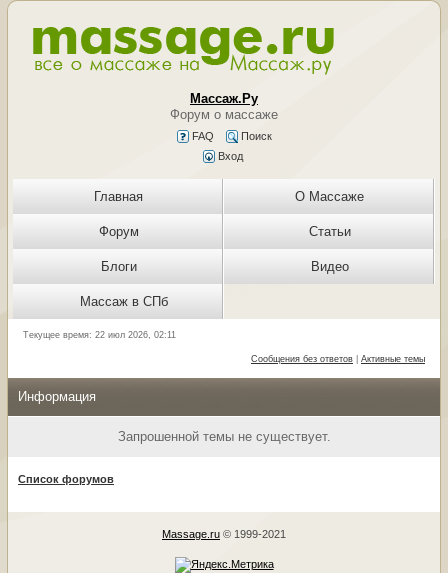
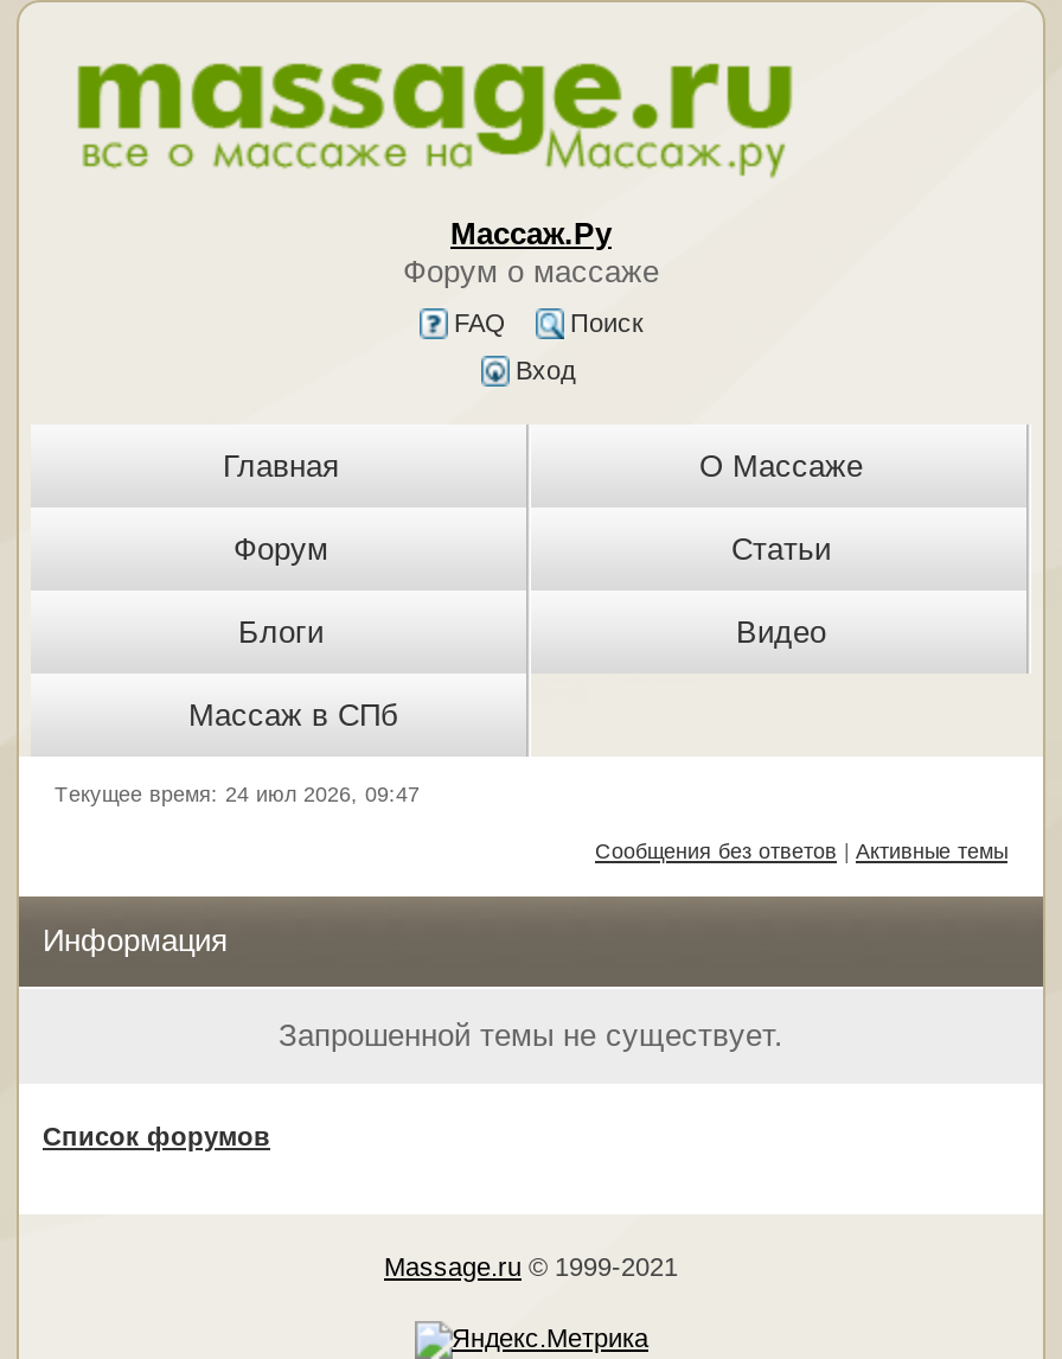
[23,330,176,340] Текущее время: 22 июл 2026, 02:11 -> [55,783,420,806] Текущее время: 24 июл 2026, 09:47

